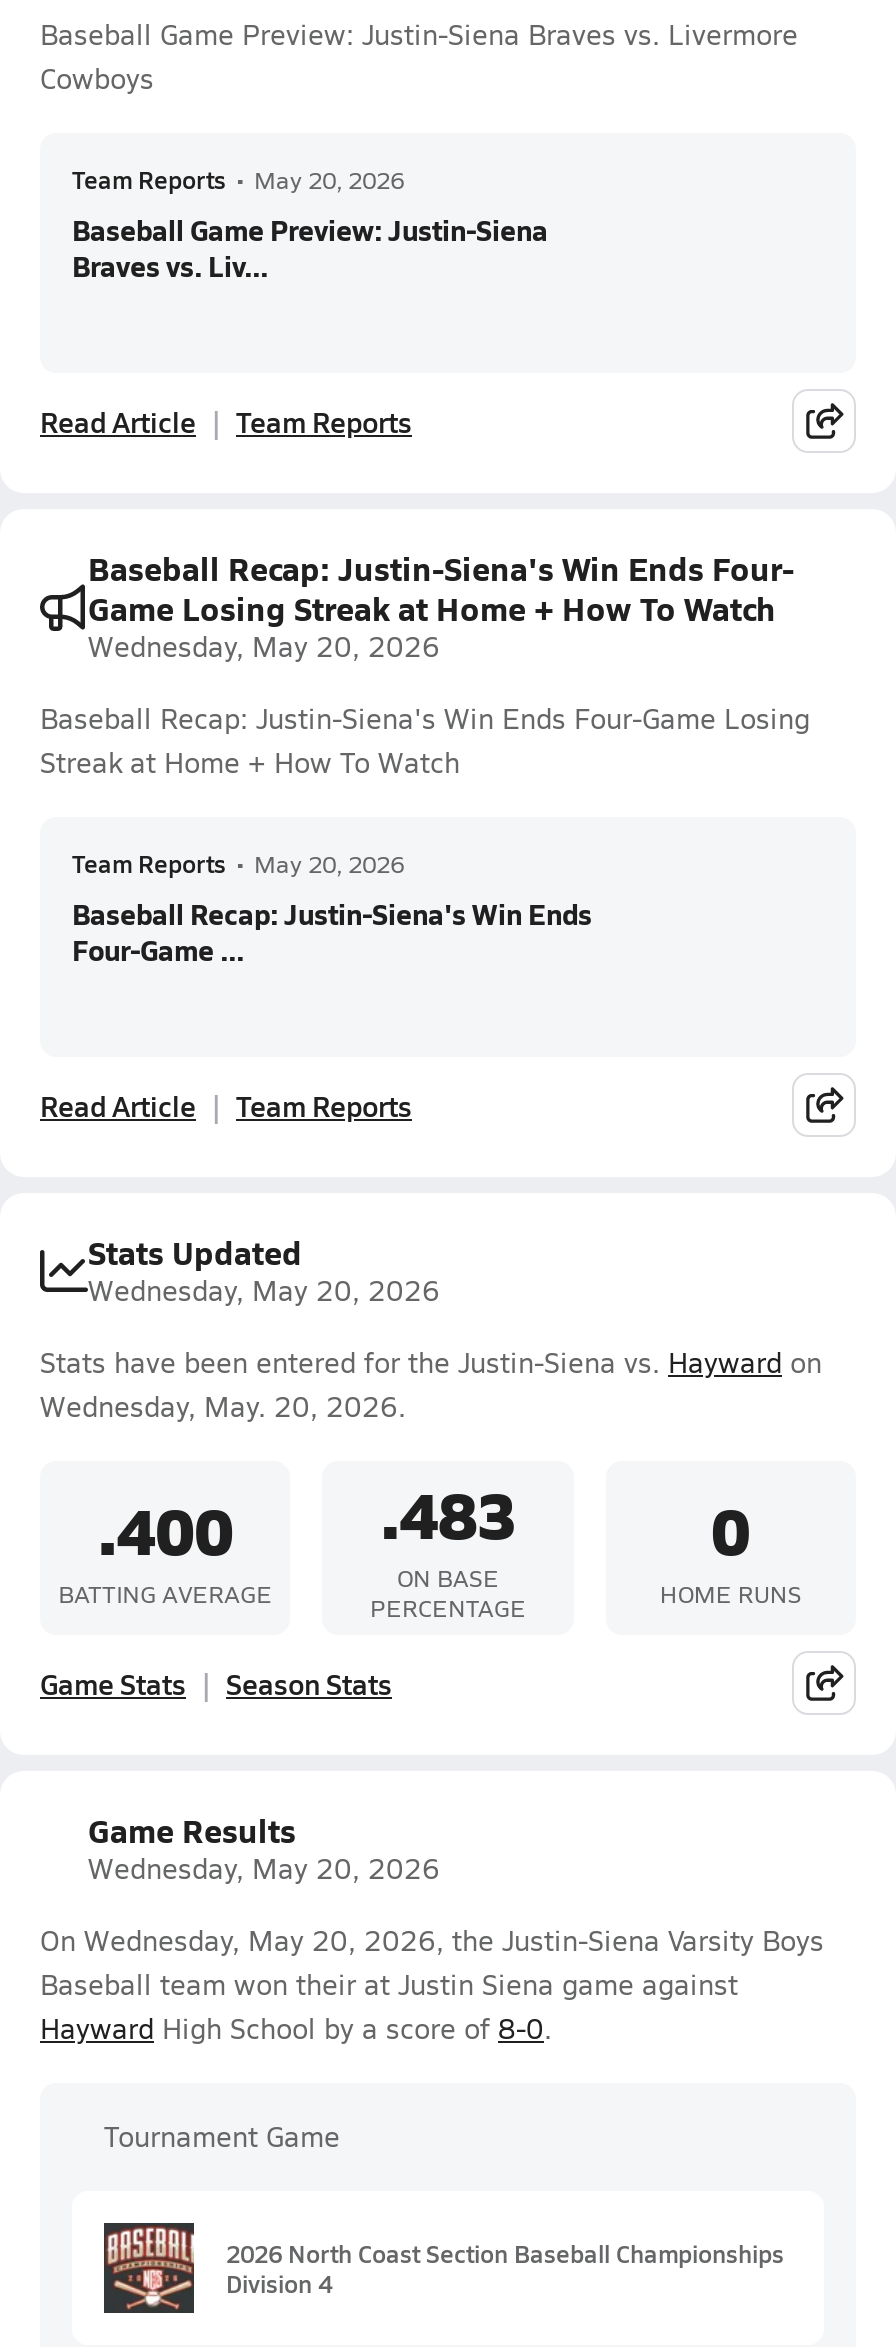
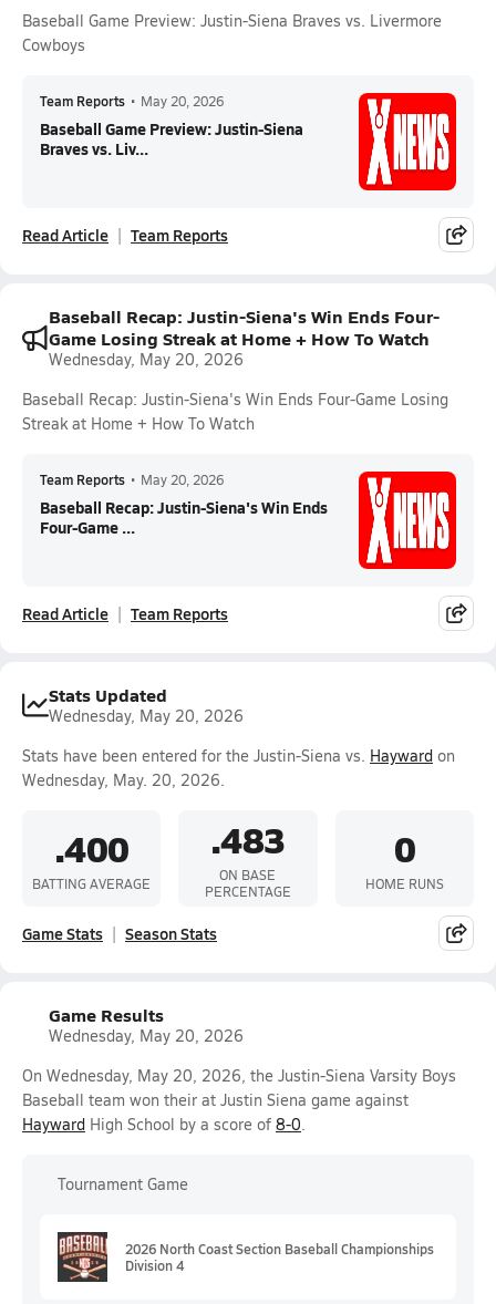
none -> [358,92,457,192] [image]
none -> [358,470,457,570] [image]

